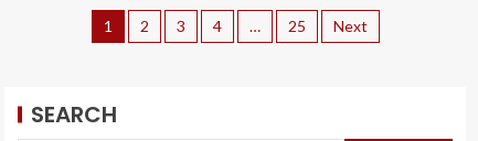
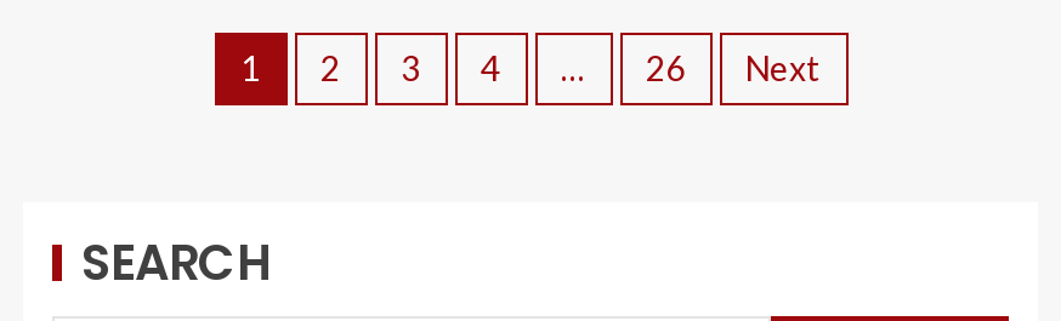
[288,17,305,35] 25 -> [646,47,685,88] 26

